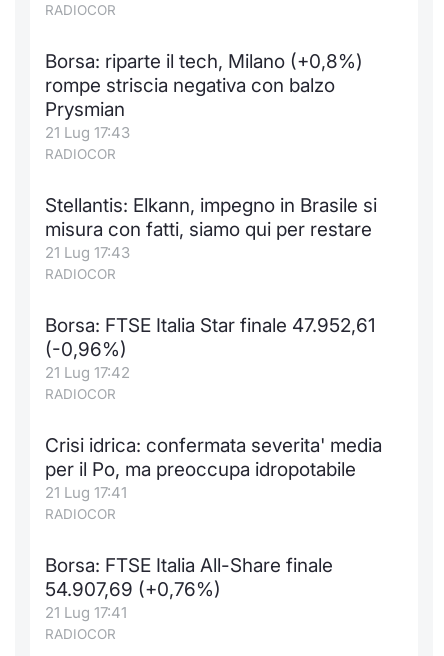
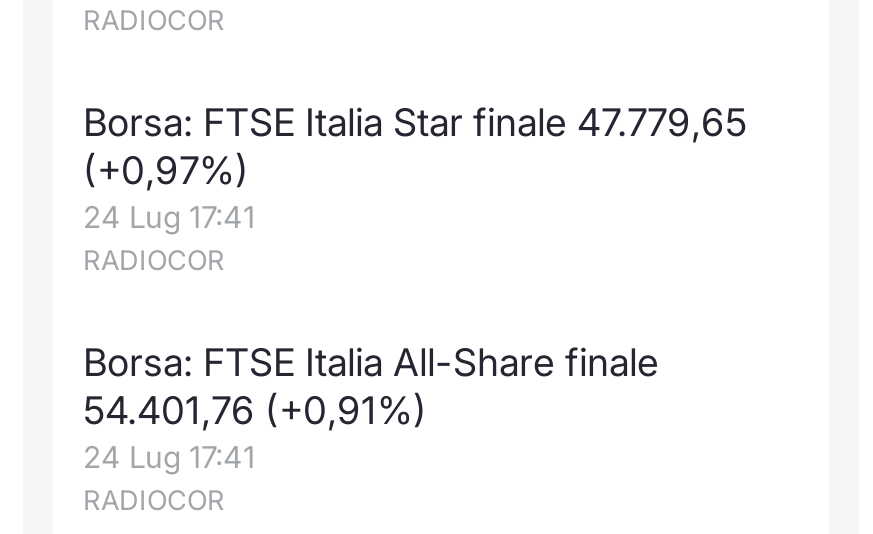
[45,50,382,502] Borsa: riparte il tech, Milano (+0,8%) | rompe striscia negativa con balzo | Prysmian | 21 Lug 17:43 | RADIOCOR | Stellantis: Elkann, impegno in Brasile si | misura con fatti, siamo qui per restare | 21 Lug 17:43 | RADIOCOR | Borsa: FTSE Italia Star finale 47.952,61 | (-0,96%) | 21 Lug 17:42 | RADIOCOR | Crisi idrica: confermata severita' media | per il Po, ma preoccupa idropotabile | 21 Lug 17:41 -> [83,100,747,236] Borsa: FTSE Italia Star finale 47.779,65 | (+0,97%) | 24 Lug 17:41
[45,578,221,601] 54.907,69 (+0,76%) -> [83,388,427,434] 54.401,76 (+0,91%)
[45,603,127,622] 21 Lug 17:41 -> [83,438,255,476] 24 Lug 17:41

